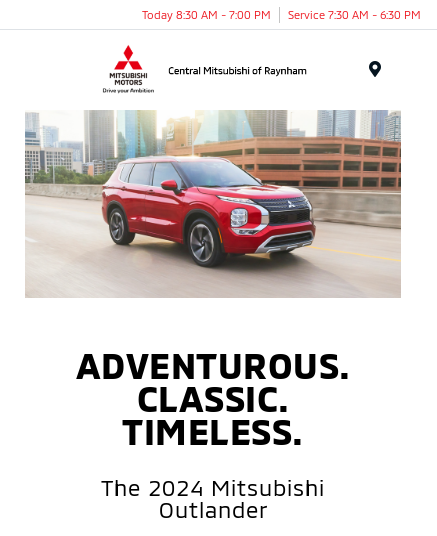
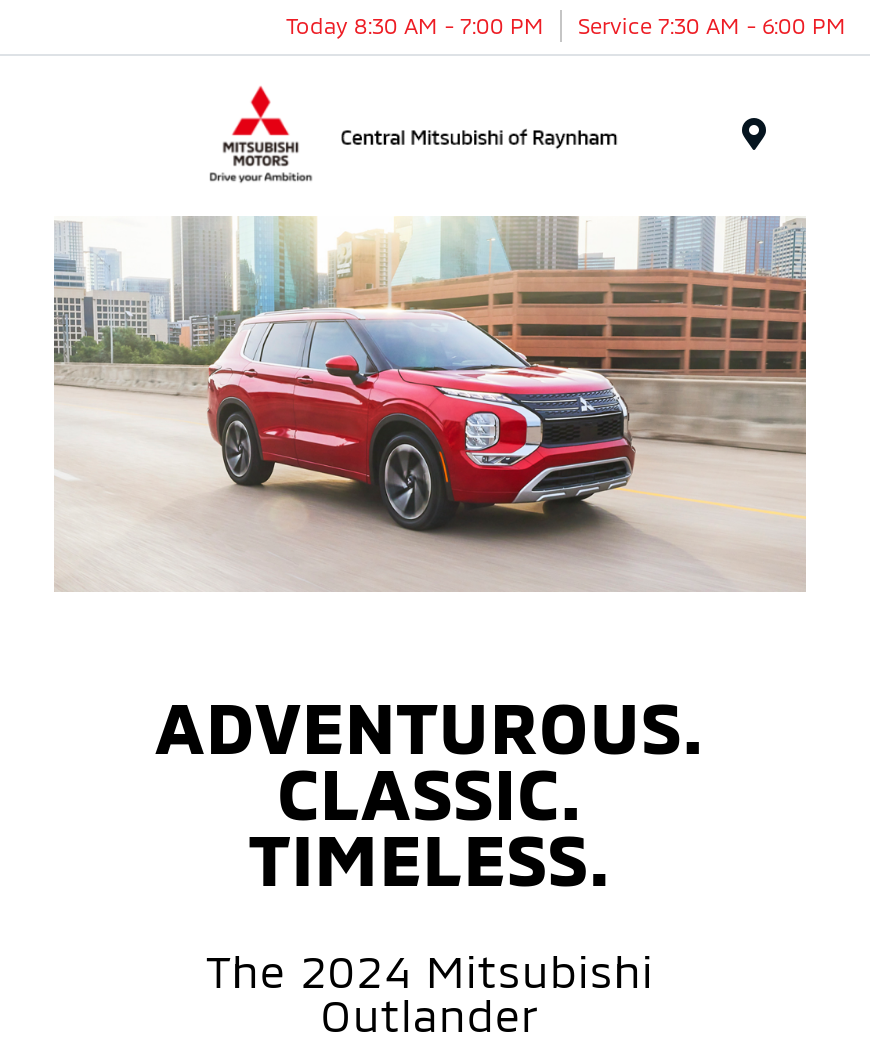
[142,7,421,20] Today 8:30 AM - 7:00 PM Service 7:30 AM - 6:30 PM -> [286,11,846,37] Today 8:30 AM - 7:00 PM Service 7:30 AM - 6:00 PM

